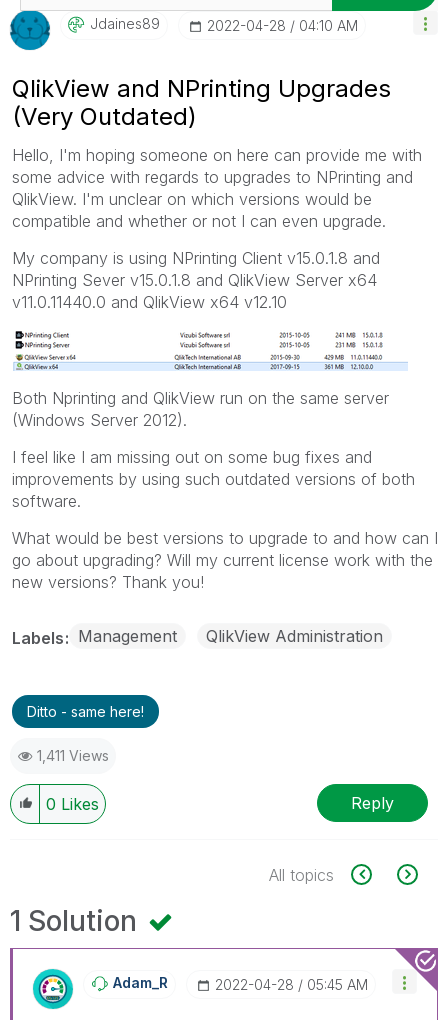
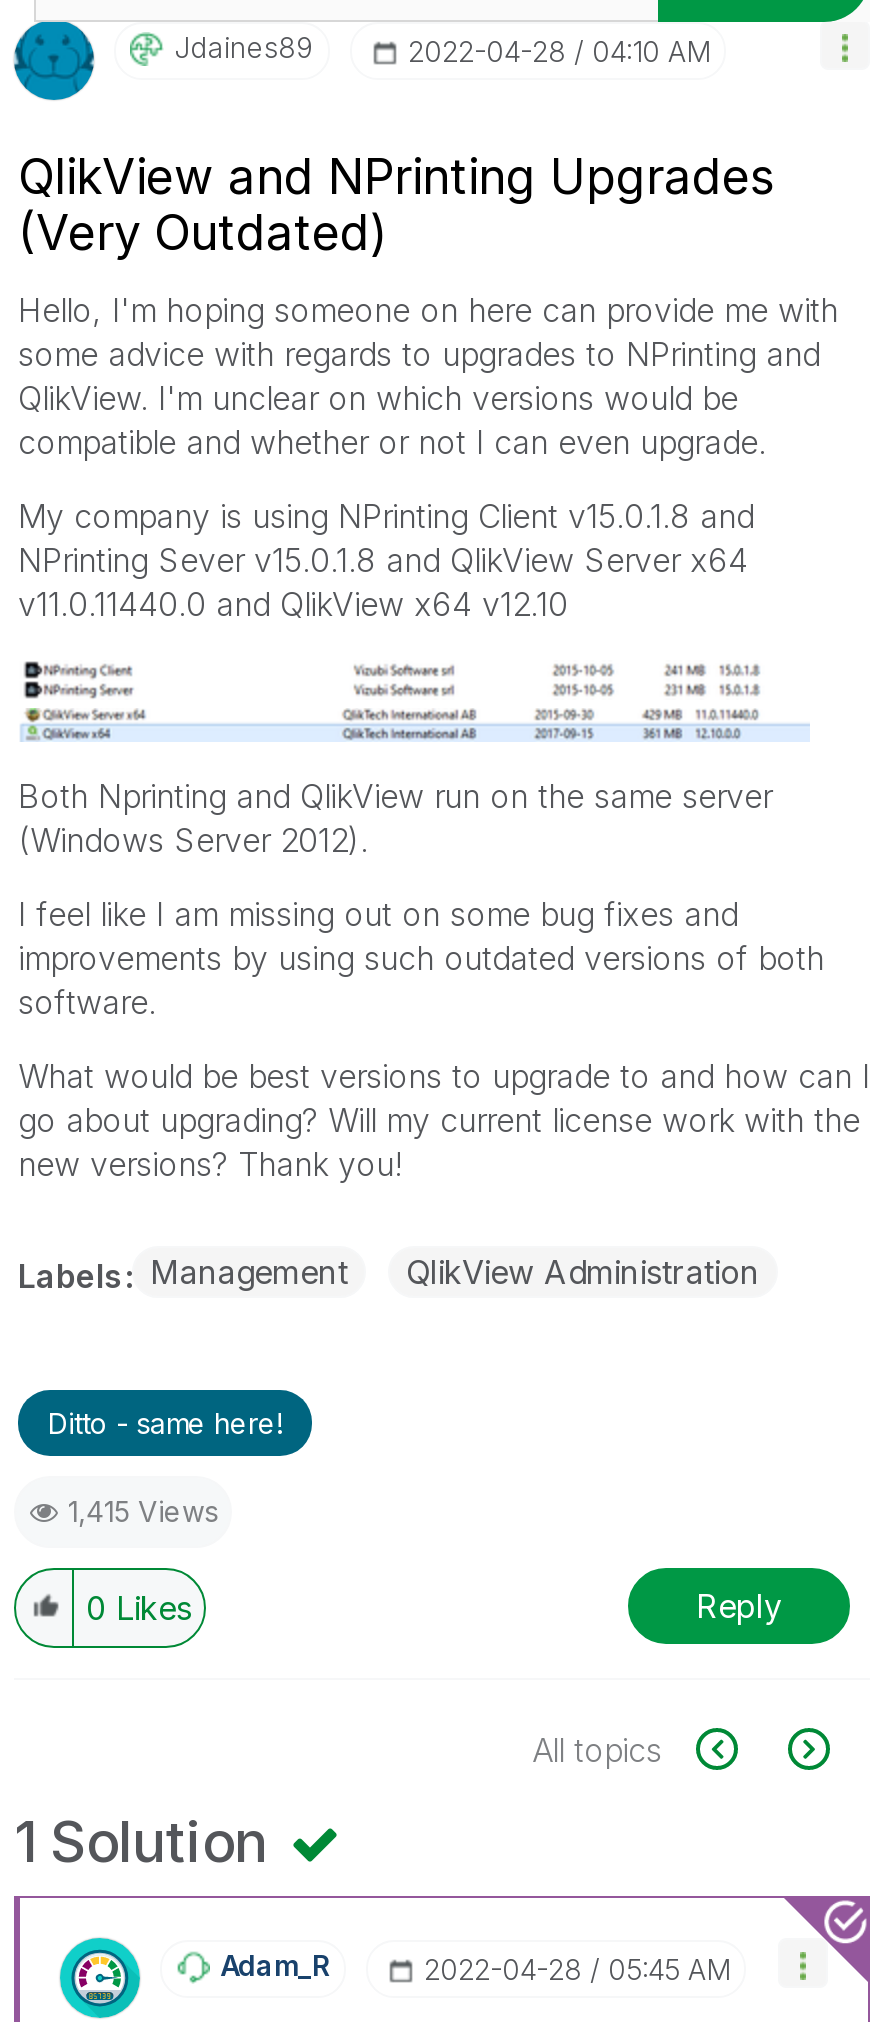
[37,747,109,764] 1,411 Views -> [68,1494,218,1528] 1,415 Views

